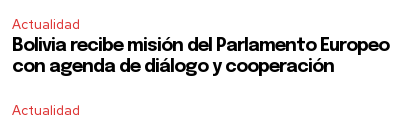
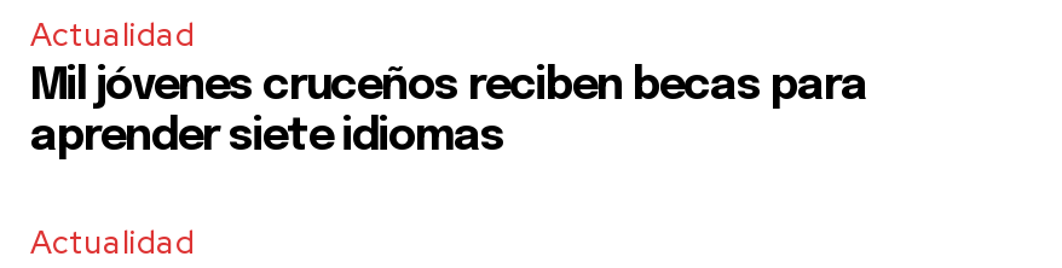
[12,37,389,76] Bolivia recibe misión del Parlamento Europeo | con agenda de diálogo y cooperación -> [30,65,867,159] Mil jóvenes cruceños reciben becas para | aprender siete idiomas

